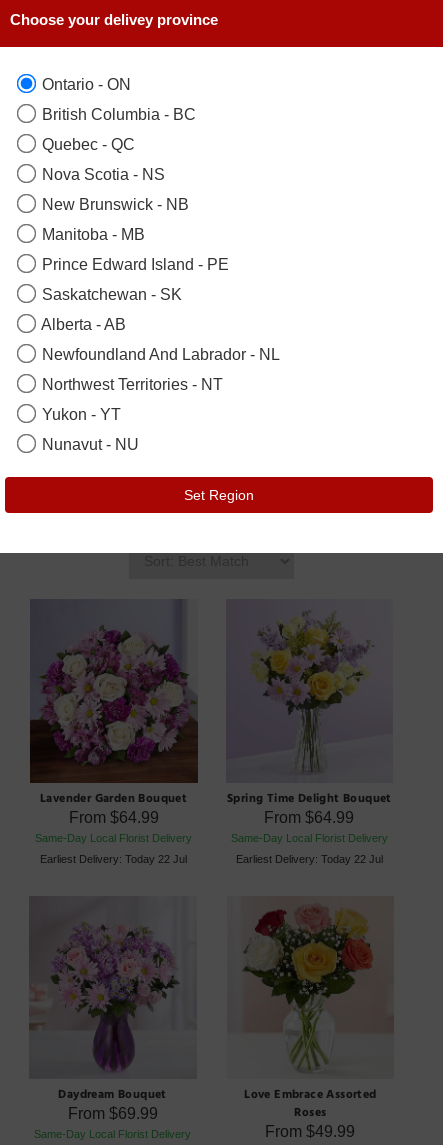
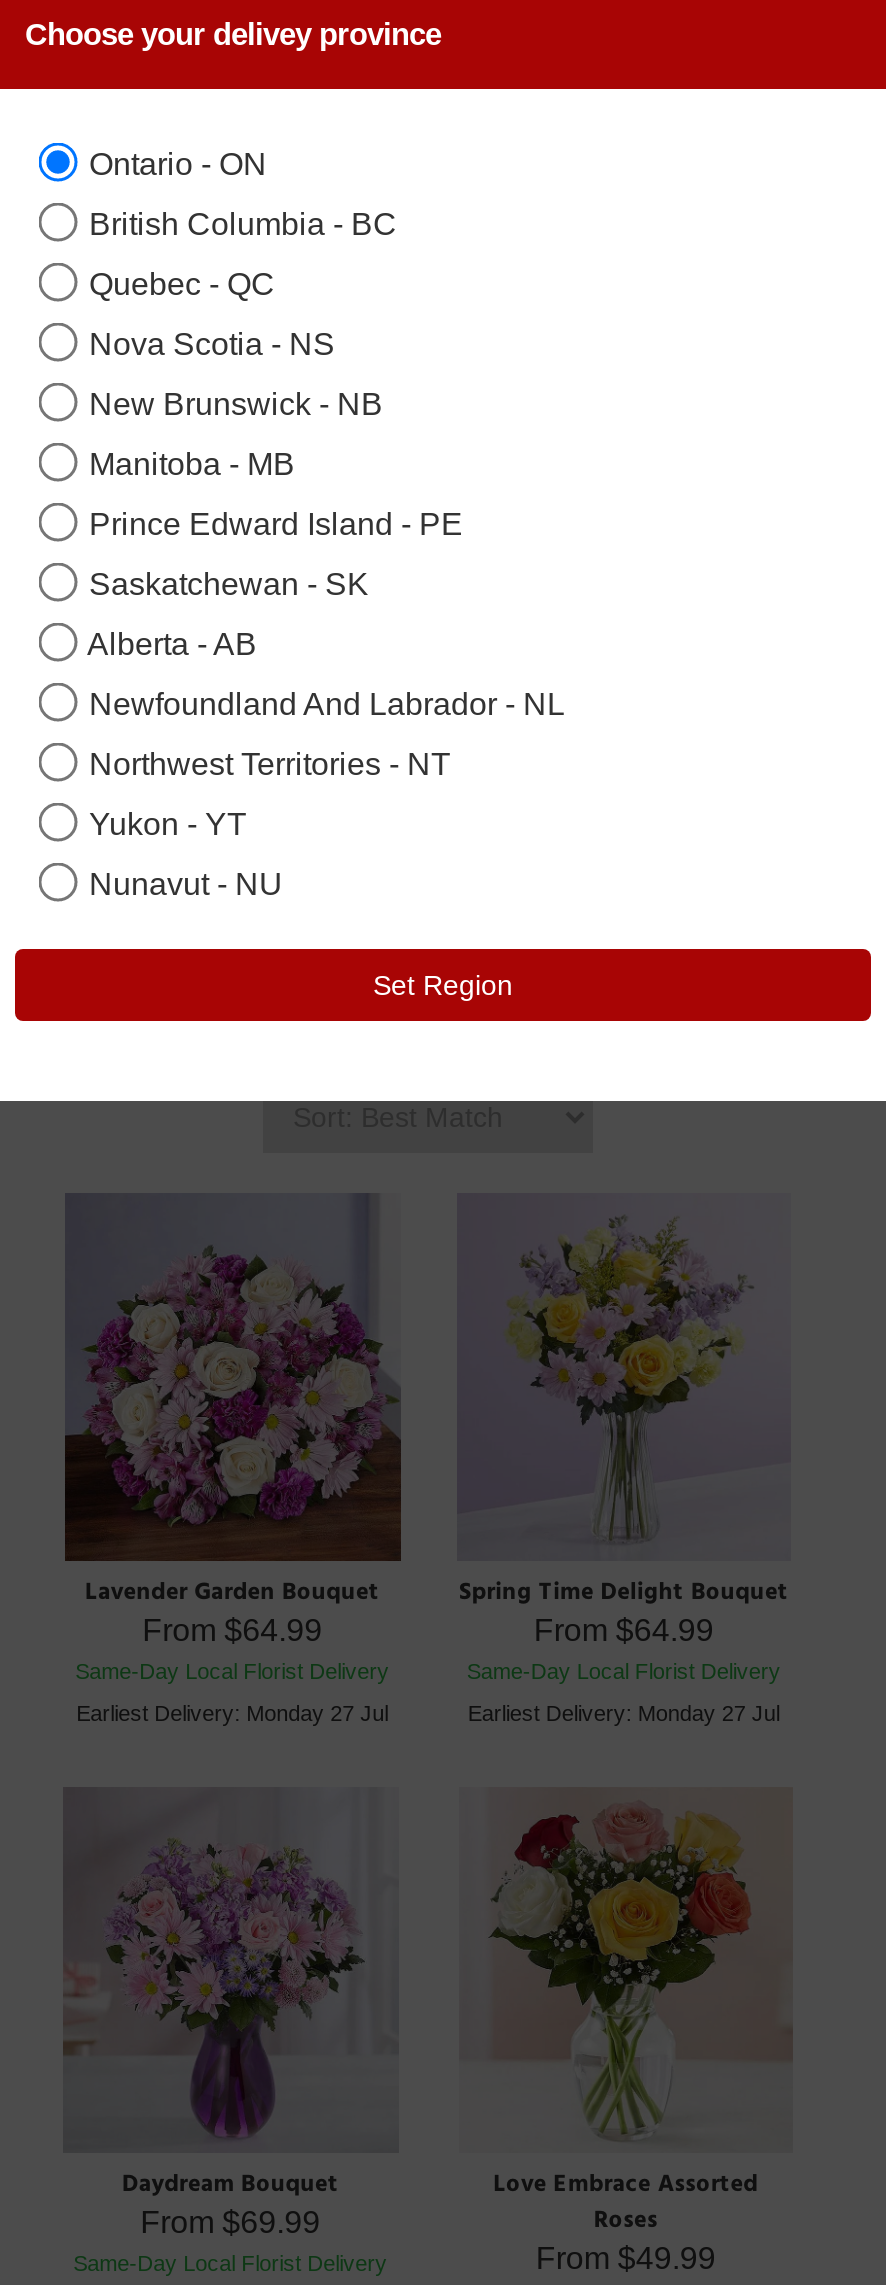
[40,853,187,865] Earliest Delivery: Today 22 Jul -> [76,1701,388,1725] Earliest Delivery: Monday 27 Jul
[236,853,383,865] Earliest Delivery: Today 22 Jul -> [468,1701,780,1725] Earliest Delivery: Monday 27 Jul

